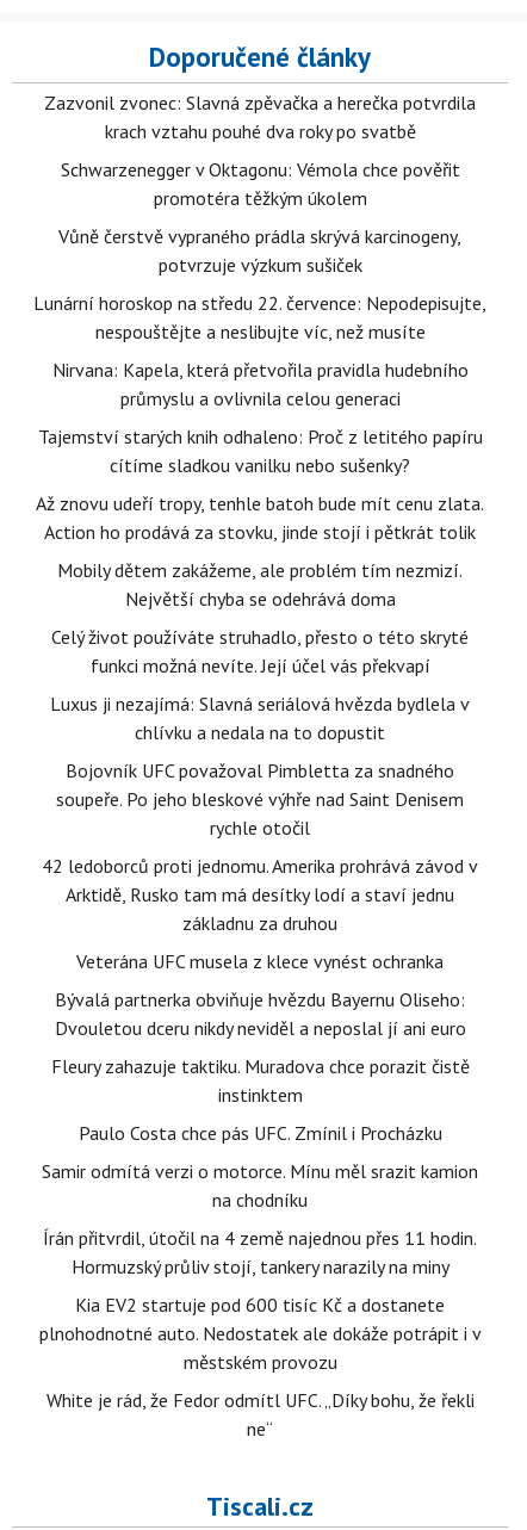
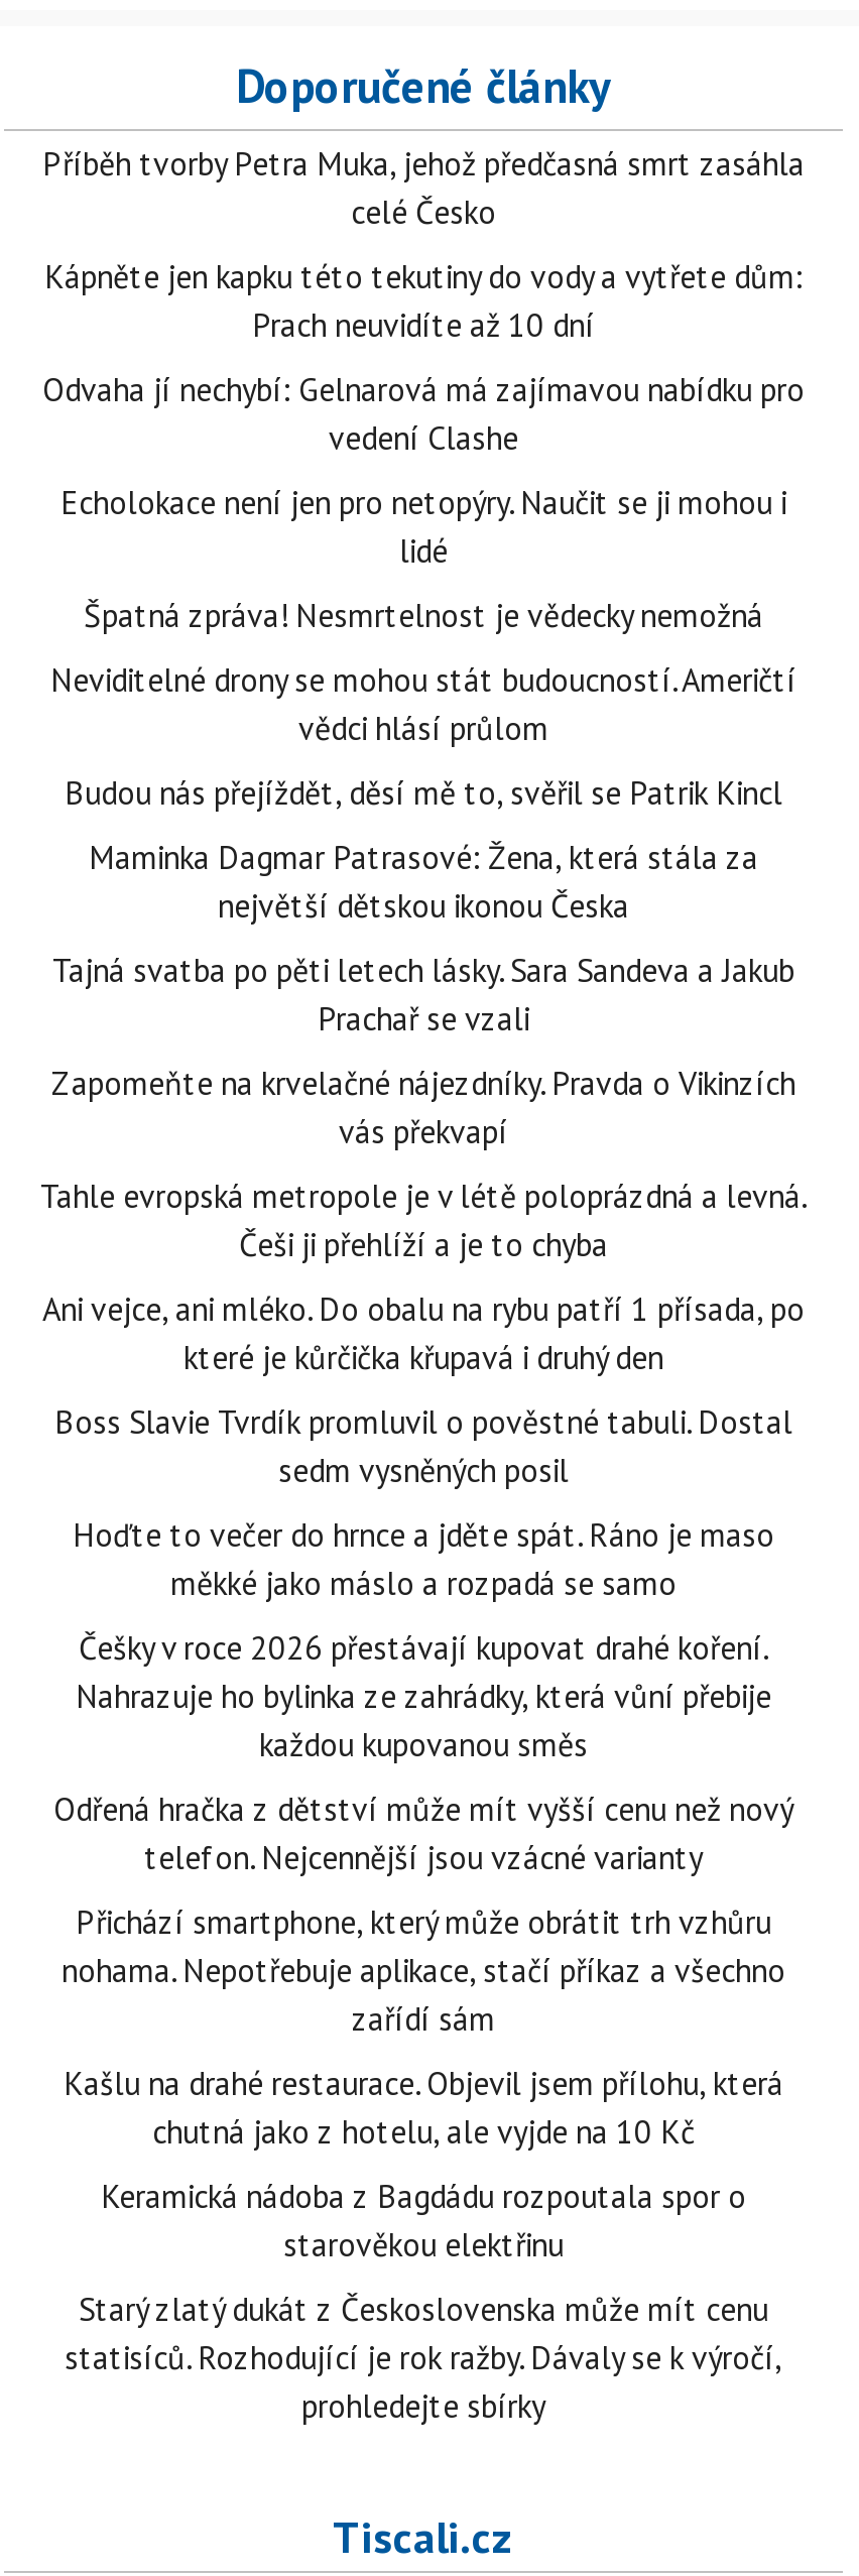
[44,91,476,143] Zazvonil zvonec: Slavná zpěvačka a herečka potvrdila | krach vztahu pouhé dva roky po svatbě -> [42,143,805,232] Příběh tvorby Petra Muka, jehož předčasná smrt zasáhla | celé Česko
[60,157,460,210] Schwarzenegger v Oktagonu: Vémola chce pověřit | promotéra těžkým úkolem -> [44,256,803,345] Kápněte jen kapku této tekutiny do vody a vytřete dům: | Prach neuvidíte až 10 dní
[58,224,461,277] Vůně čerstvě vypraného prádla skrývá karcinogeny, | potvrzuje výzkum sušiček -> [42,369,805,458] Odvaha jí nechybí: Gelnarová má zajímavou nabídku pro | vedení Clashe
[33,291,486,343] Lunární horoskop na středu 22. července: Nepodepisujte, | nespouštějte a neslibujte víc, než musíte -> [60,482,786,571] Echolokace není jen pro netopýry. Naučit se ji mohou i | lidé
[52,358,468,410] Nirvana: Kapela, která přetvořila pravidla hudebního | průmyslu a ovlivnila celou generaci -> [84,595,763,635] Špatná zpráva! Nesmrtelnost je vědecky nemožná
[38,425,482,477] Tajemství starých knih odhaleno: Proč z letitého papíru | cítíme sladkou vanilku nebo sušenky? -> [50,659,796,748] Neviditelné drony se mohou stát budoucností. Američtí | vědci hlásí průlom
[36,491,484,544] Až znovu udeří tropy, tenhle batoh bude mít cenu zlata. | Action ho prodává za stovku, jinde stojí i pětkrát tolik -> [65,772,782,813] Budou nás přejíždět, děsí mě to, svěřil se Patrik Kincl
[57,558,463,611] Mobily dětem zakážeme, ale problém tím nezmizí. | Největší chyba se odehrává doma -> [89,837,758,926] Maminka Dagmar Patrasové: Žena, která stála za | největší dětskou ikonou Česka
[51,625,469,677] Celý život používáte struhadlo, přesto o této skryté | funkci možná nevíte. Její účel vás překvapí -> [52,950,794,1038] Tajná svatba po pěti letech lásky. Sara Sandeva a Jakub | Prachař se vzali
[50,692,470,744] Luxus ji nezajímá: Slavná seriálová hvězda bydlela v | chlívku a nedala na to dopustit -> [51,1063,795,1151] Zapomeňte na krvelačné nájezdníky. Pravda o Vikinzích | vás překvapí
[56,758,464,840] Bojovník UFC považoval Pimbletta za snadného | soupeře. Po jeho bleskové výhře nad Saint Denisem | rychle otočil -> [40,1176,807,1264] Tahle evropská metropole je v létě poloprázdná a levná. | Češi ji přehlíží a je to chyba
[42,854,478,935] 42 ledoborců proti jednomu. Amerika prohrává závod v | Arktidě, Rusko tam má desítky lodí a staví jednu | základnu za druhou -> [42,1289,805,1377] Ani vejce, ani mléko. Do obalu na rybu patří 1 přísada, po | které je kůrčička křupavá i druhý den
[76,949,444,973] Veterána UFC musela z klece vynést ochranka -> [54,1401,792,1490] Boss Slavie Tvrdík promluvil o pověstné tabuli. Dostal | sedm vysněných posil
[54,987,466,1040] Bývalá partnerka obviňuje hvězdu Bayernu Oliseho: | Dvouletou dceru nikdy neviděl a neposlal jí ani euro -> [73,1514,774,1603] Hoďte to večer do hrnce a jděte spát. Ráno je maso | měkké jako máslo a rozpadá se samo
[51,1054,469,1107] Fleury zahazuje taktiku. Muradova chce porazit čistě | instinktem -> [76,1627,771,1764] Češky v roce 2026 přestávají kupovat drahé koření. | Nahrazuje ho bylinka ze zahrádky, která vůní přebije | každou kupovanou směs
[78,1121,442,1145] Paulo Costa chce pás UFC. Zmínil i Procházku -> [53,1789,793,1877] Odřená hračka z dětství může mít vyšší cenu než nový | telefon. Nejcennější jsou vzácné varianty
[42,1159,478,1212] Samir odmítá verzi o motorce. Mínu měl srazit kamion | na chodníku -> [62,1902,785,2039] Přichází smartphone, který může obrátit trh vzhůru | nohama. Nepotřebuje aplikace, stačí příkaz a všechno | zařídí sám
[43,1226,477,1278] Írán přitvrdil, útočil na 4 země najednou přes 11 hodin. | Hormuzský průliv stojí, tankery narazily na miny -> [64,2063,783,2152] Kašlu na drahé restaurace. Objevil jsem přílohu, která | chutná jako z hotelu, ale vyjde na 10 Kč
[39,1293,481,1374] Kia EV2 startuje pod 600 tisíc Kč a dostanete | plnohodnotné auto. Nedostatek ale dokáže potrápit i v | městském provozu -> [101,2176,746,2264] Keramická nádoba z Bagdádu rozpoutala spor o | starověkou elektřinu
[46,1388,474,1441] White je rád, že Fedor odmítl UFC. „Díky bohu, že řekli | ne“ -> [65,2289,782,2426] Starý zlatý dukát z Československa může mít cenu | statisíců. Rozhodující je rok ražby. Dávaly se k výročí, | prohledejte sbírky

